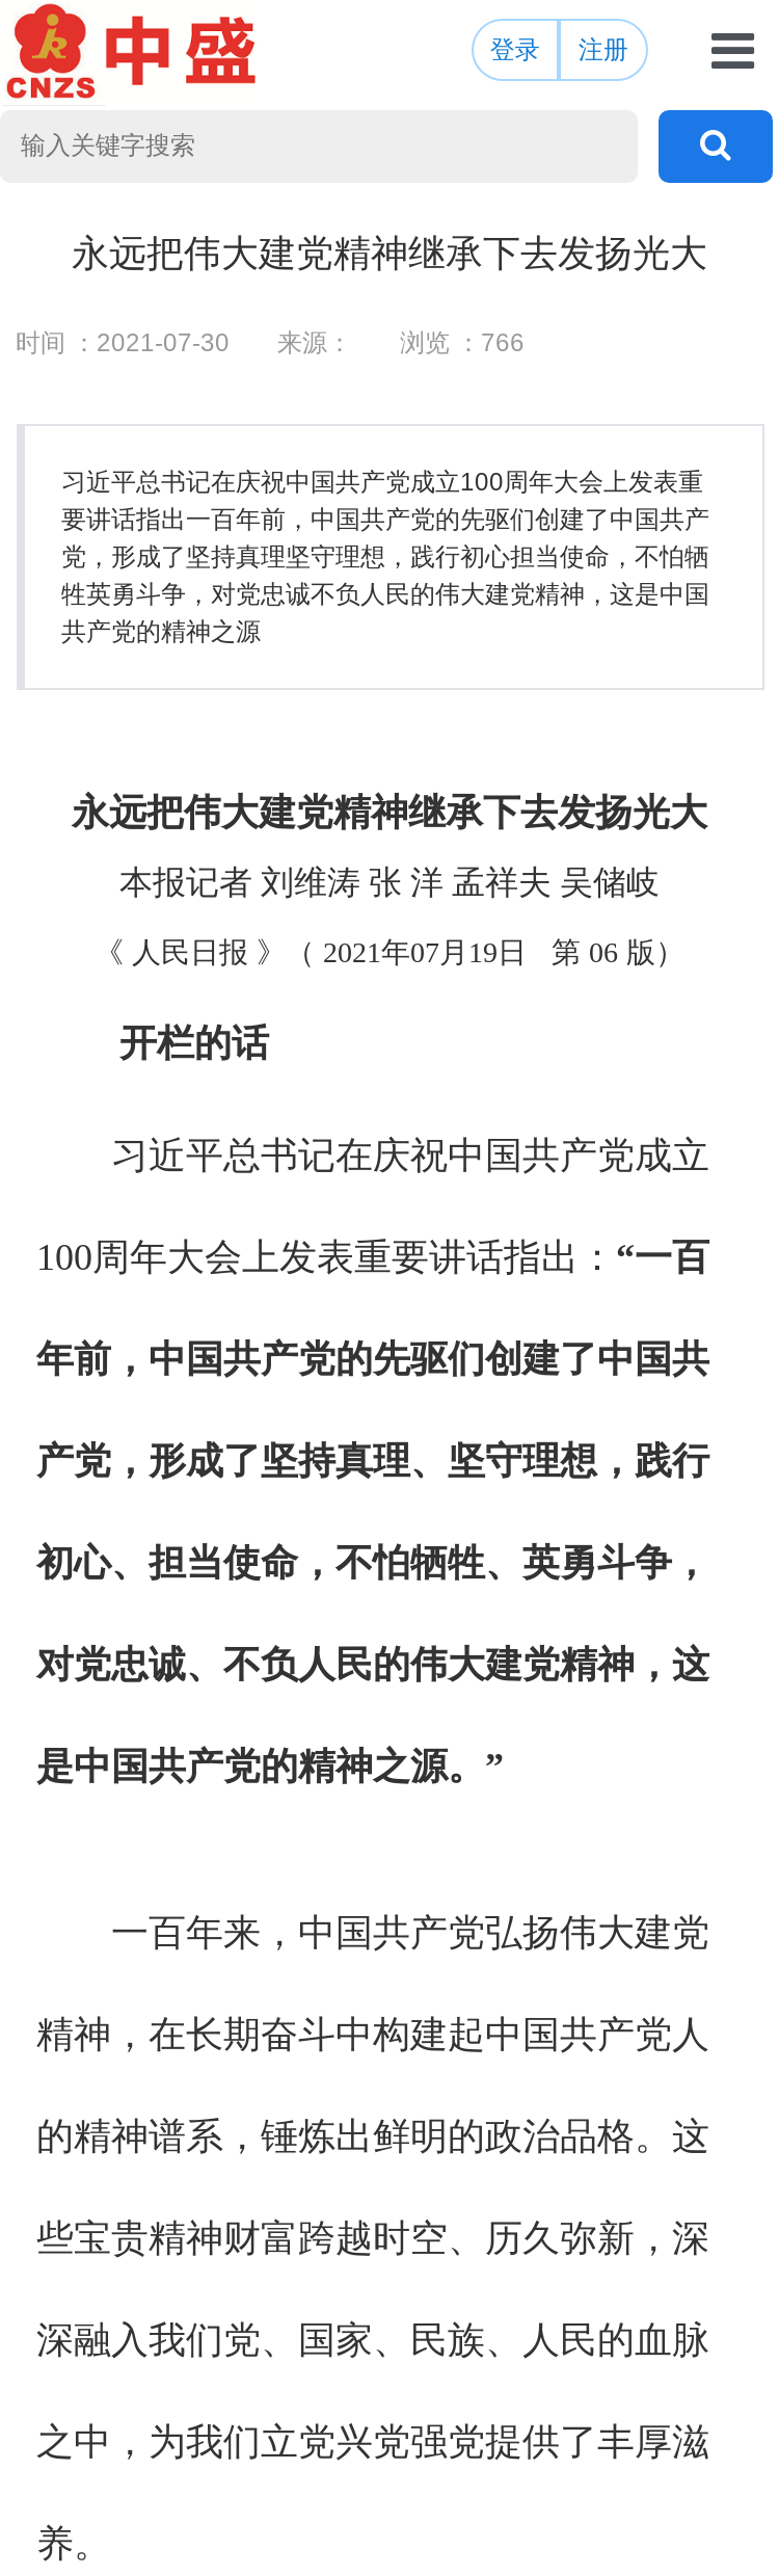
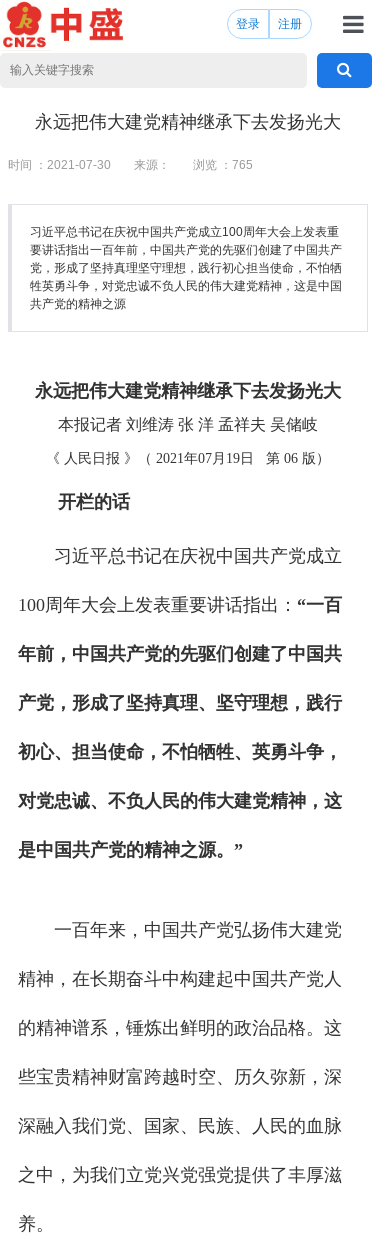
[16,328,525,357] 时间 ：2021-07-30 来源： 浏览 ：766 -> [7,158,252,172] 时间 ：2021-07-30 来源： 浏览 ：765

